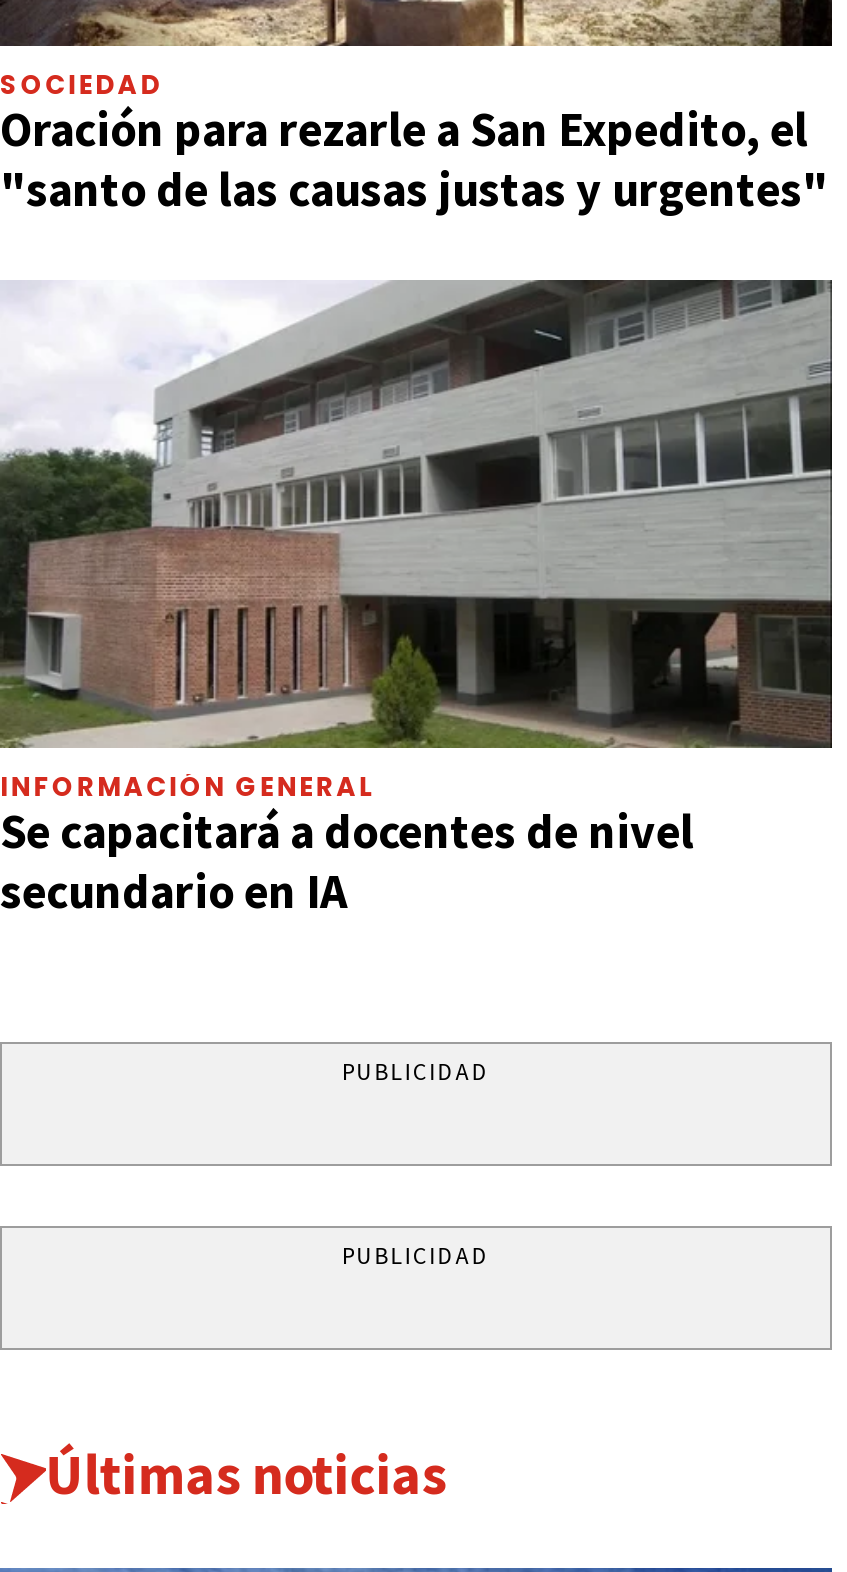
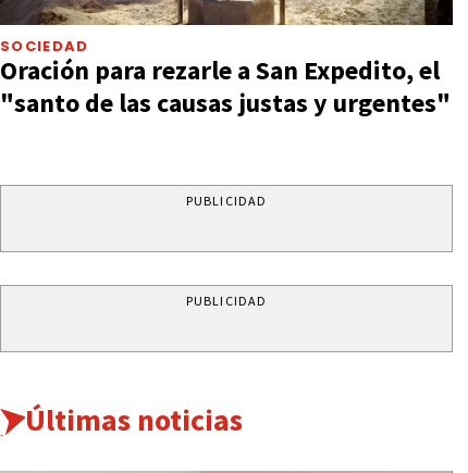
[0,278,832,923] [image] | INFORMACIÓN GENERAL | Se capacitará a docentes de nivel | secundario en IA -> none

